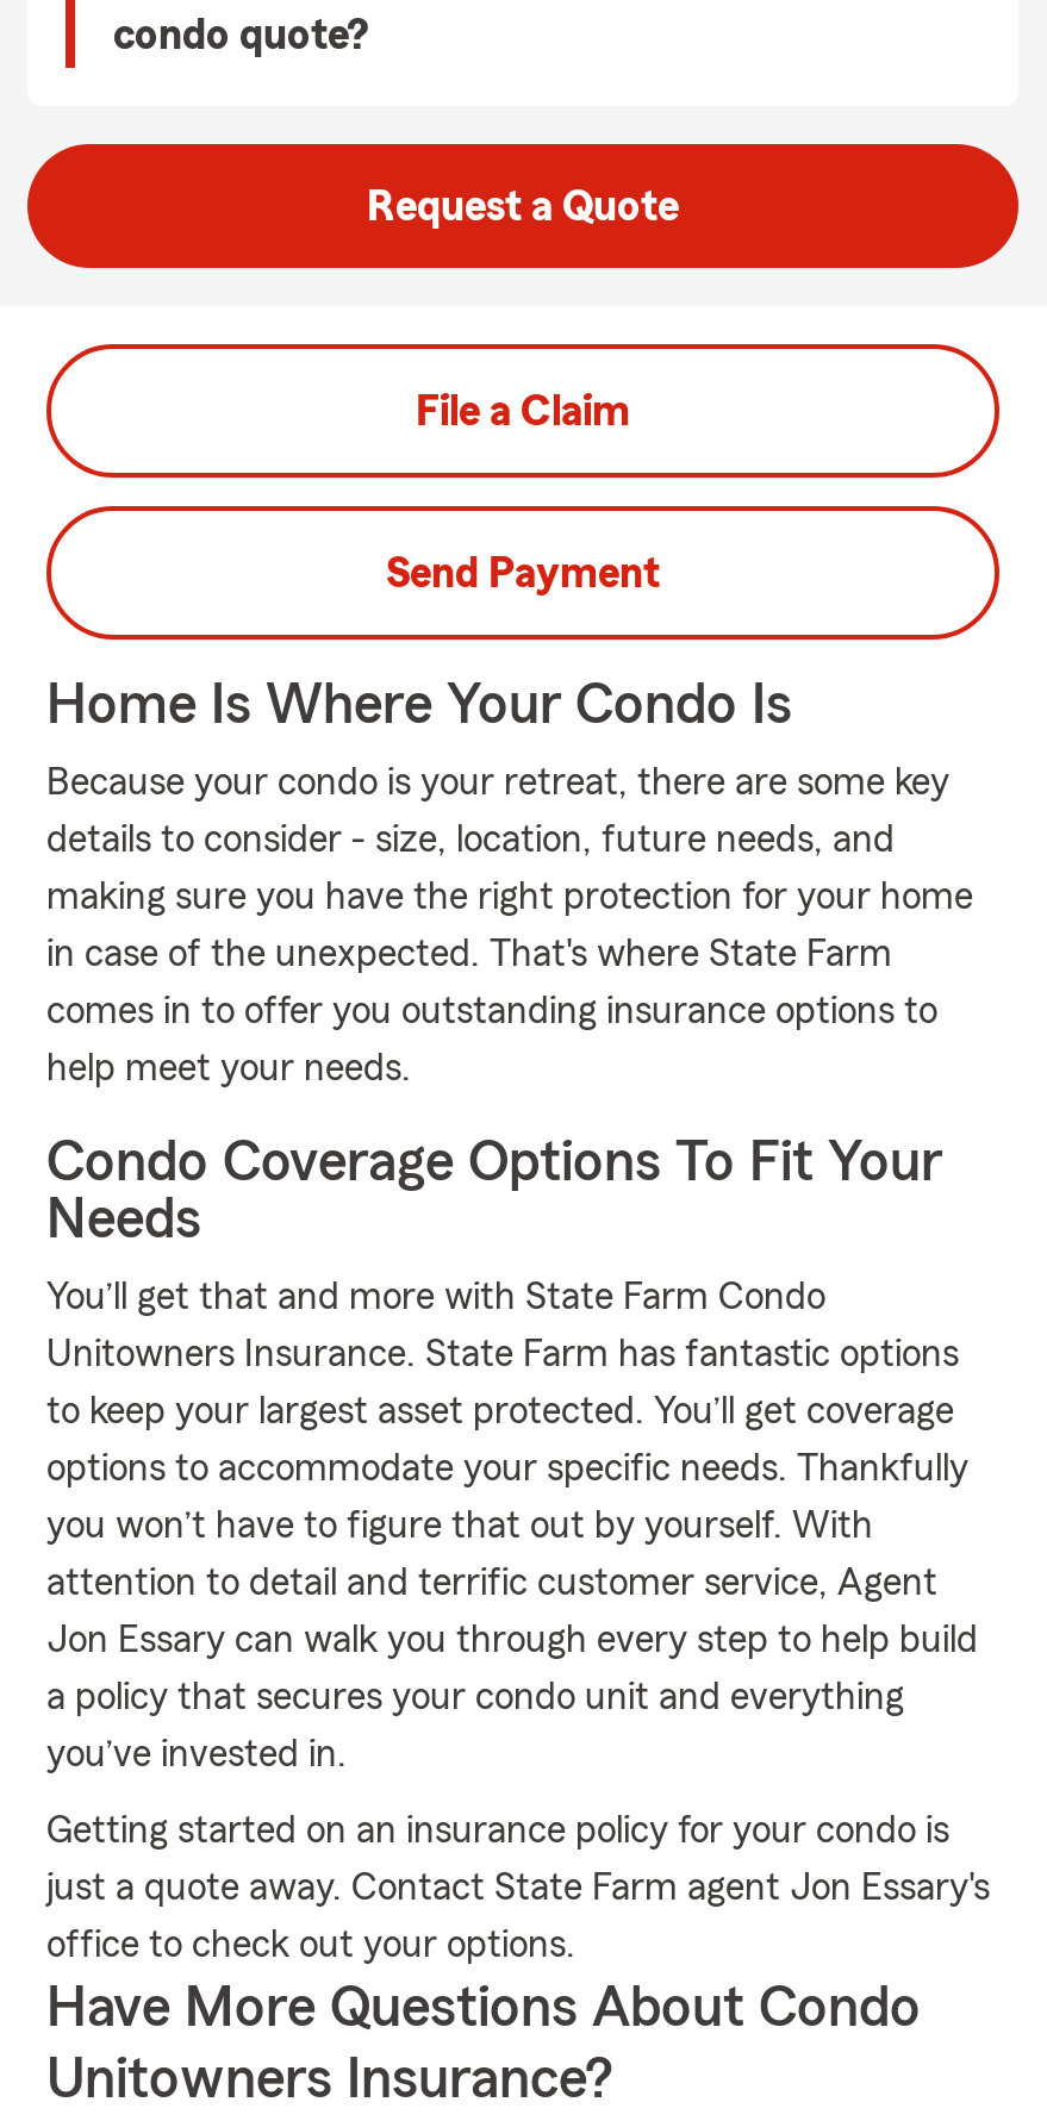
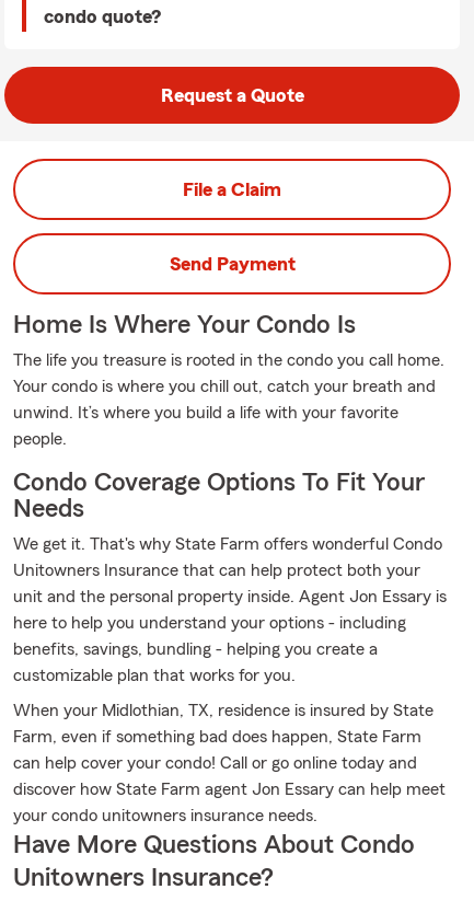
[46,763,973,1087] Because your condo is your retreat, there are some key | details to consider - size, location, future needs, and | making sure you have the right protection for your home | in case of the unexpected. That's where State Farm | comes in to offer you outstanding insurance options to | help meet your needs. -> [13,351,444,448] The life you treasure is rooted in the condo you call home. | Your condo is where you chill out, catch your breath and | unwind. It’s where you build a life with your favorite | people.
[46,1278,990,1964] You’ll get that and more with State Farm Condo | Unitowners Insurance. State Farm has fantastic options | to keep your largest asset protected. You’ll get coverage | options to accommodate your specific needs. Thankfully | you won’t have to figure that out by yourself. With | attention to detail and terrific customer service, Agent | Jon Essary can walk you through every step to help build | a policy that secures your condo unit and everything | you’ve invested in. | Getting started on an insurance policy for your condo is | just a quote away. Contact State Farm agent Jon Essary's | office to check out your options. -> [13,535,447,824] We get it. That's why State Farm offers wonderful Condo | Unitowners Insurance that can help protect both your | unit and the personal property inside. Agent Jon Essary is | here to help you understand your options - including | benefits, savings, bundling - helping you create a | customizable plan that works for you. | When your Midlothian, TX, residence is insured by State | Farm, even if something bad does happen, State Farm | can help cover your condo! Call or go online today and | discover how State Farm agent Jon Essary can help meet | your condo unitowners insurance needs.

